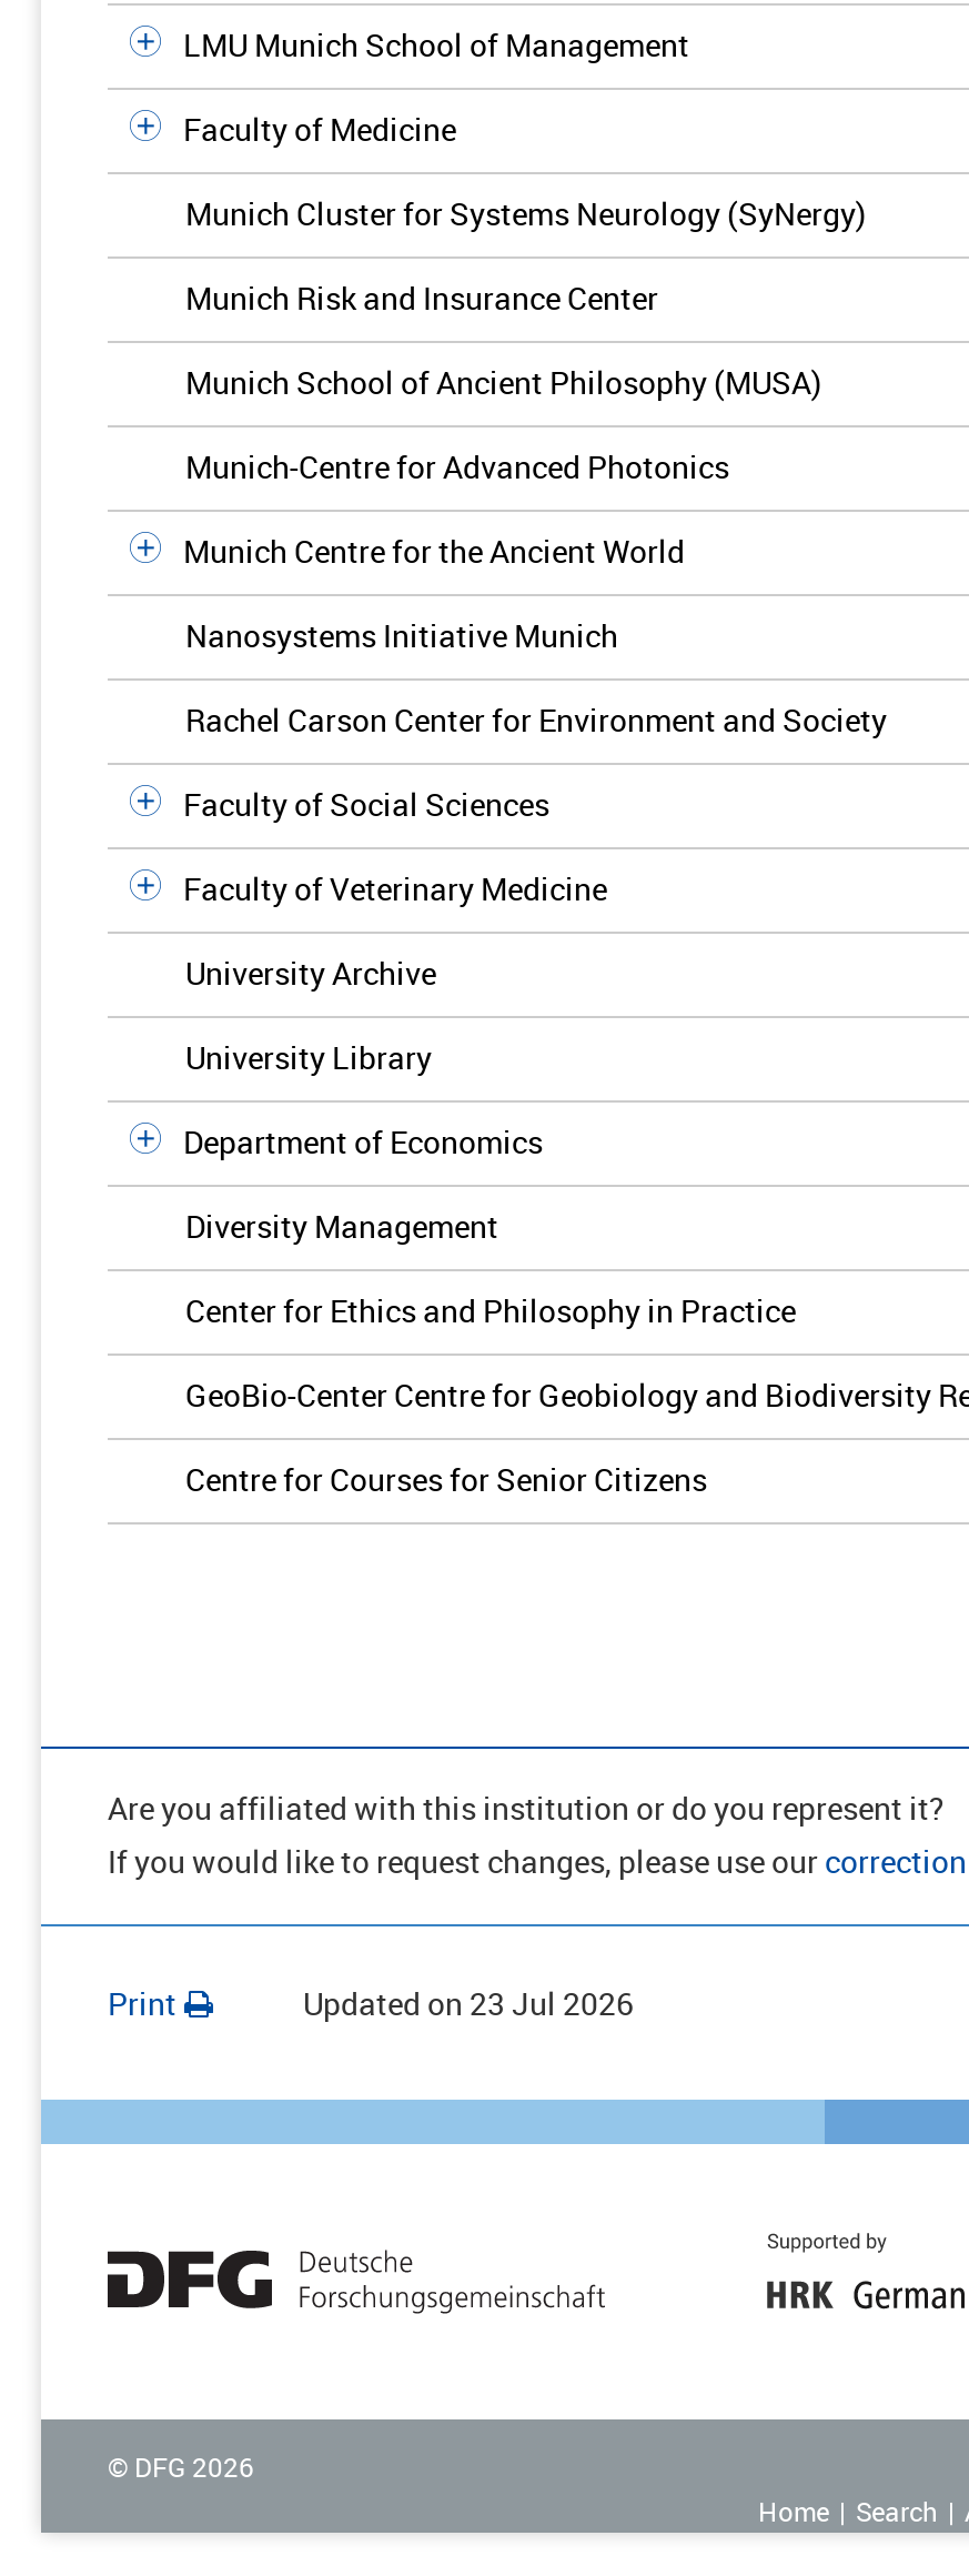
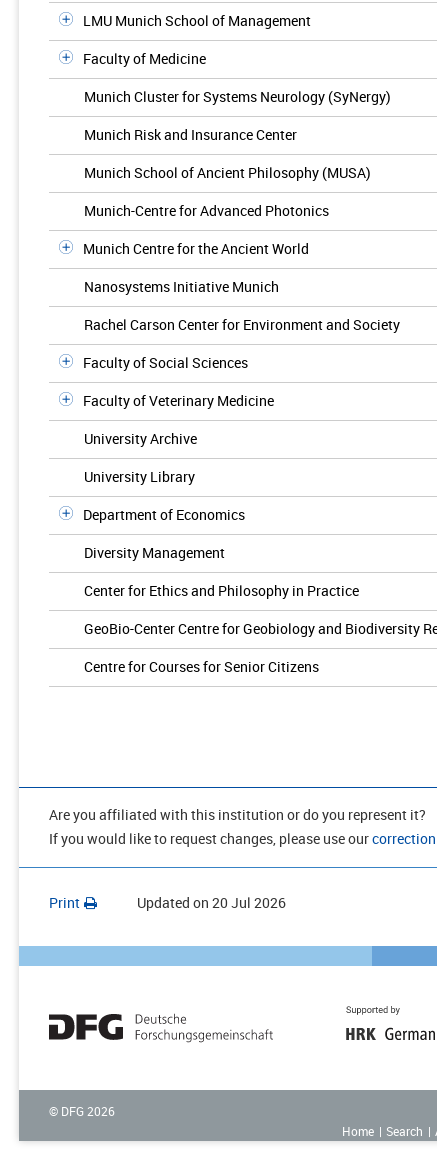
[303,1982,634,2024] Updated on 23 Jul 2026 -> [137,893,286,912] Updated on 20 Jul 2026

